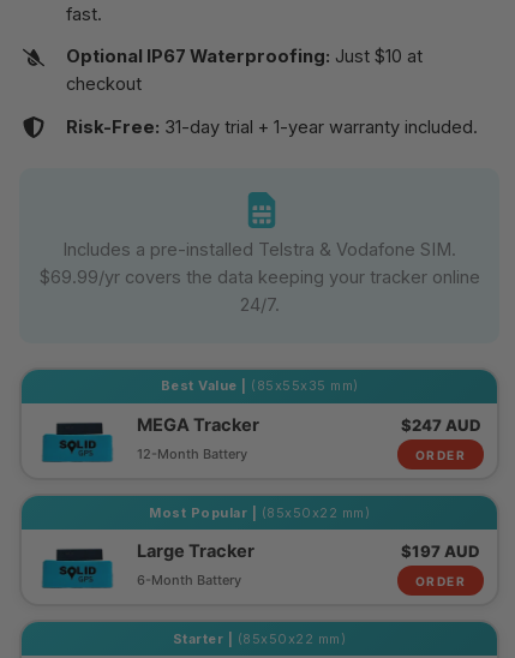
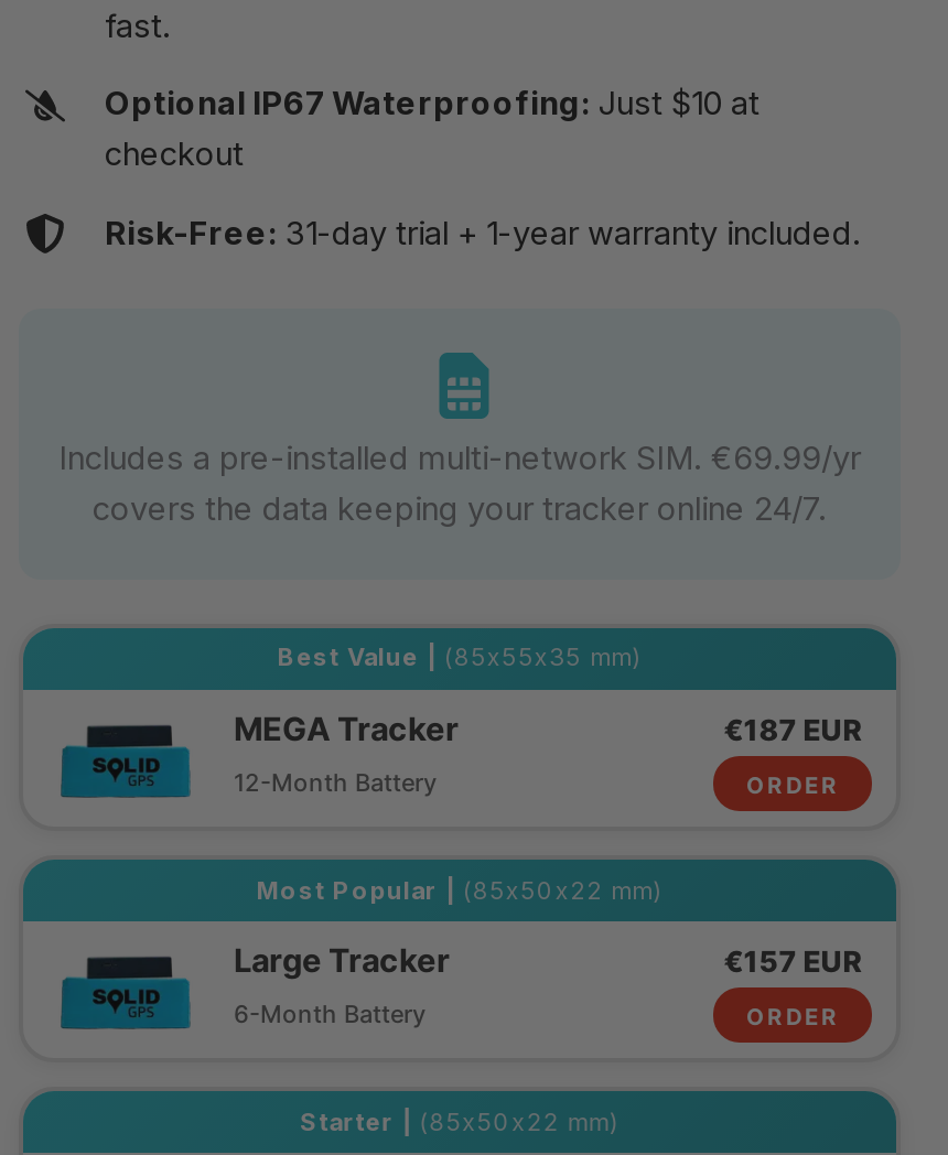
[39,239,480,316] Includes a pre-installed Telstra & Vodafone SIM. | $69.99/yr covers the data keeping your tracker online | 24/7. -> [58,439,861,529] Includes a pre-installed multi-network SIM. €69.99/yr | covers the data keeping your tracker online 24/7.
[401,416,481,435] $247 AUD -> [724,712,862,748] €187 EUR
[401,542,480,561] $197 AUD -> [724,944,862,980] €157 EUR

